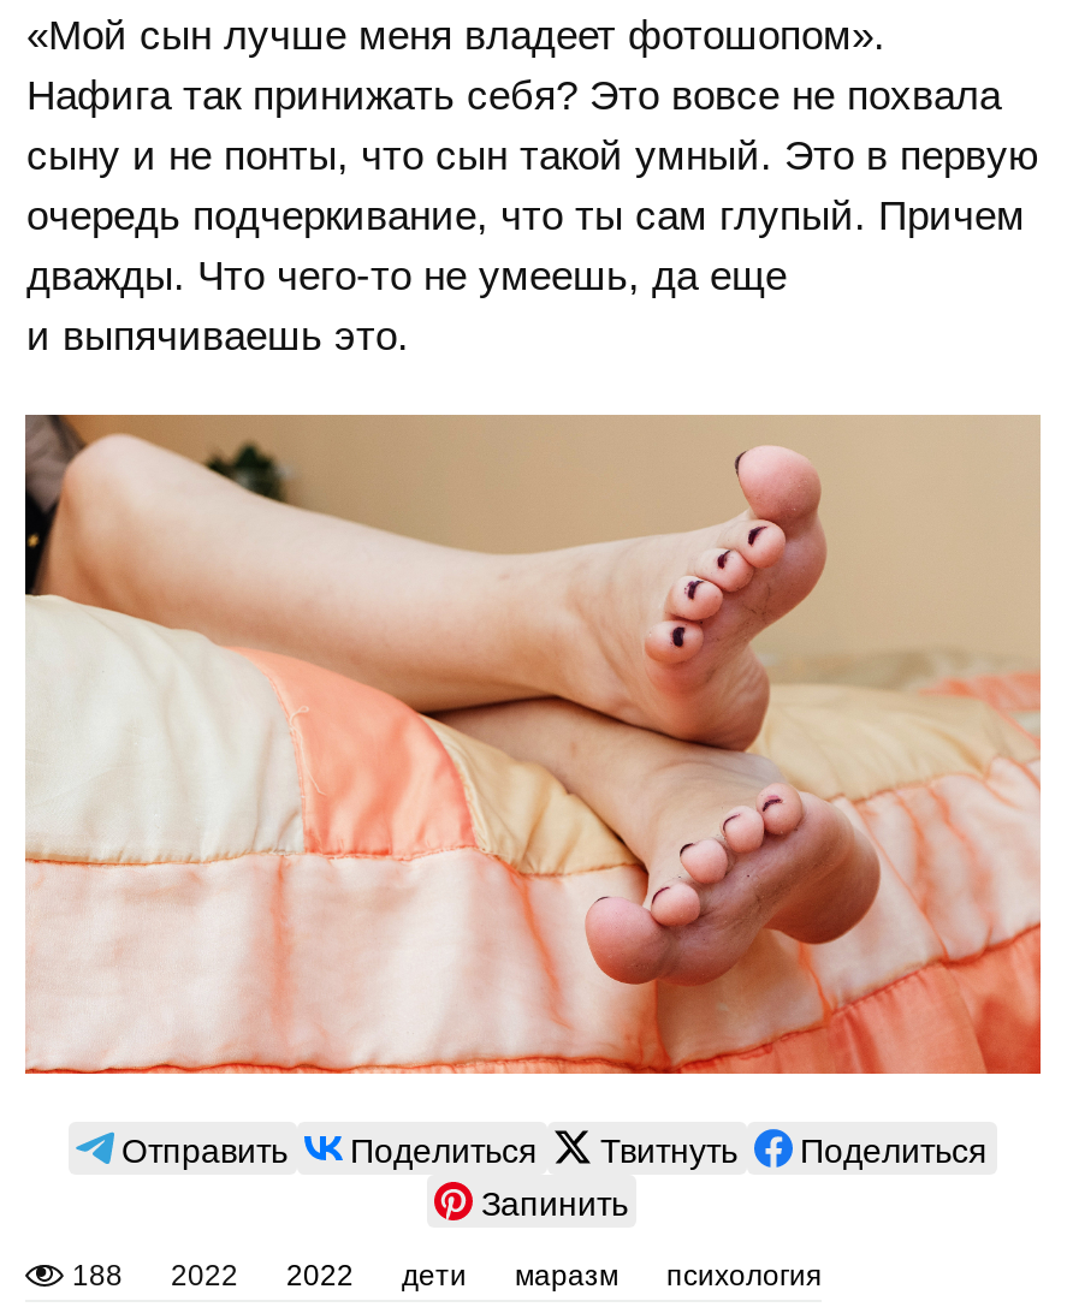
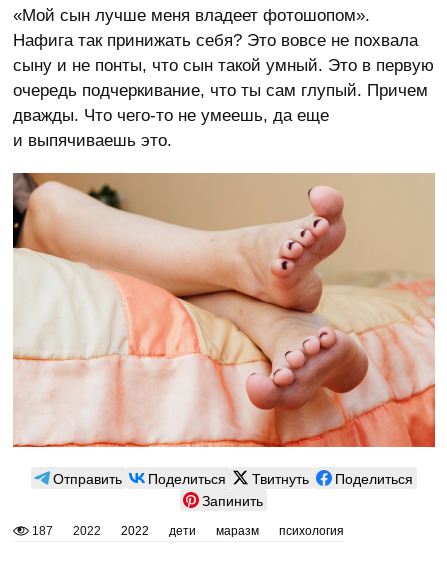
[65,1260,122,1293] 188 -> [29,524,53,538] 187

